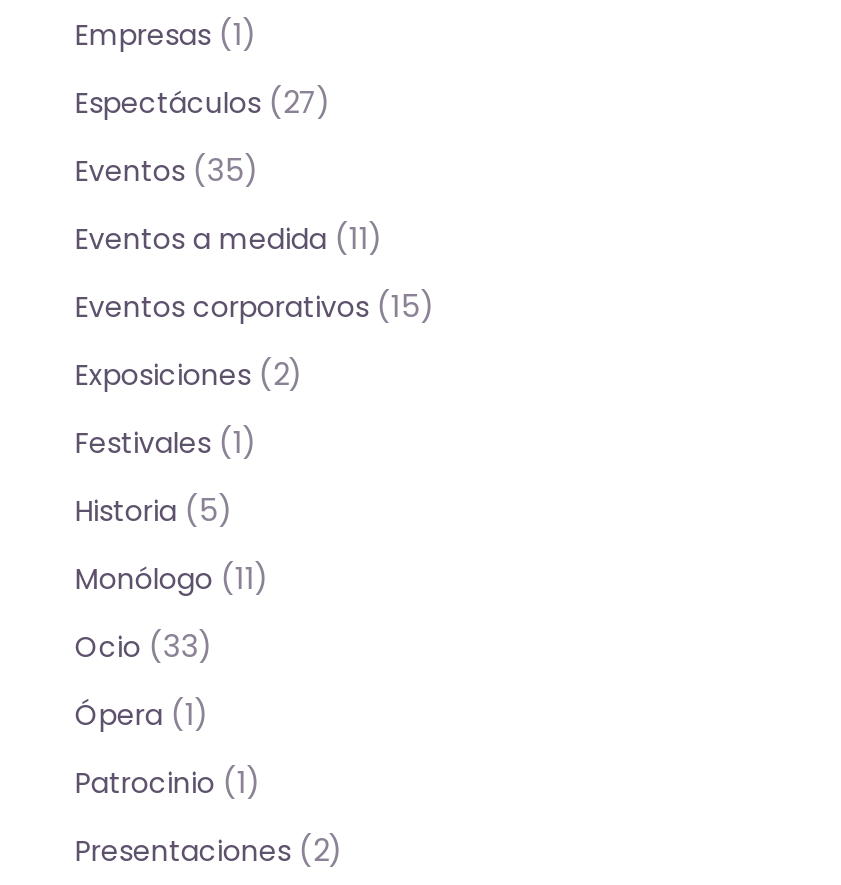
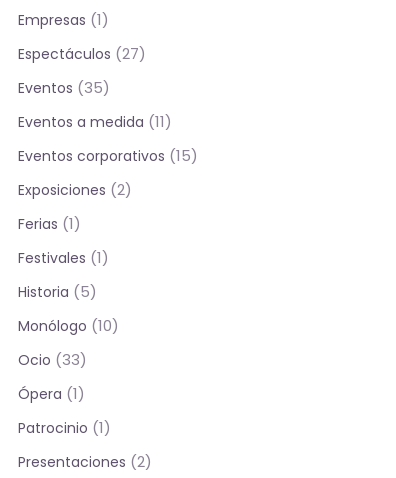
none -> [18,213,81,234] Ferias (1)
[75,558,269,600] Monólogo (11) -> [18,315,119,336] Monólogo (10)

